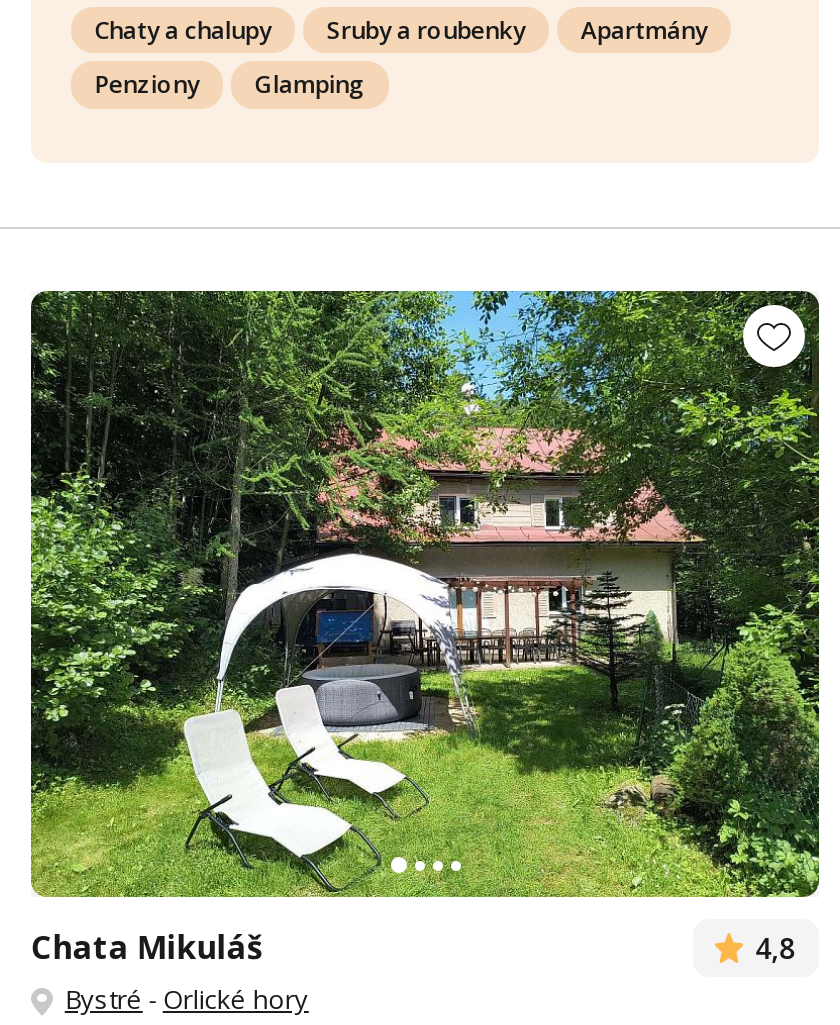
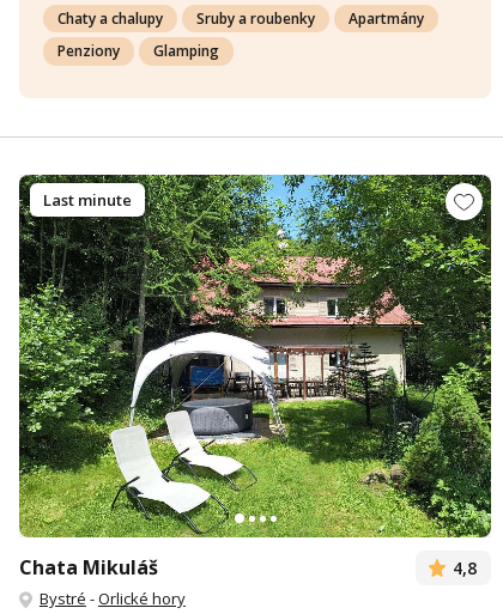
none -> [43,189,132,210] Last minute

